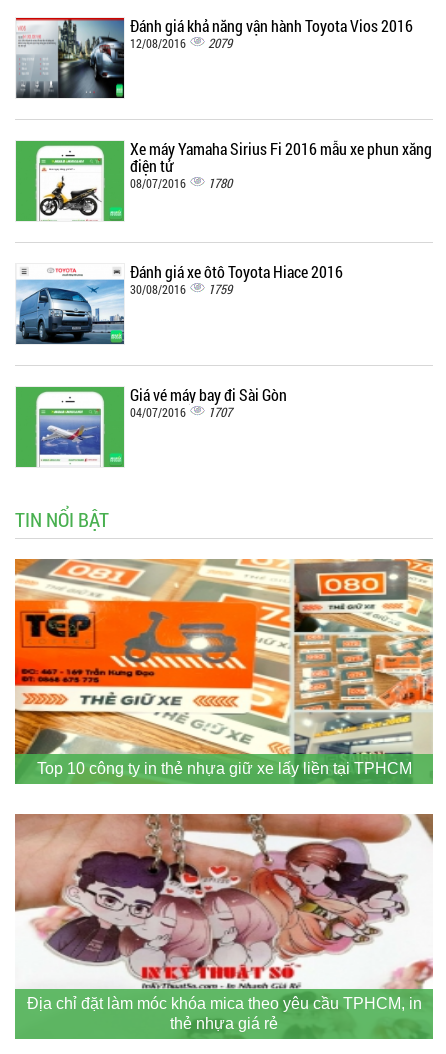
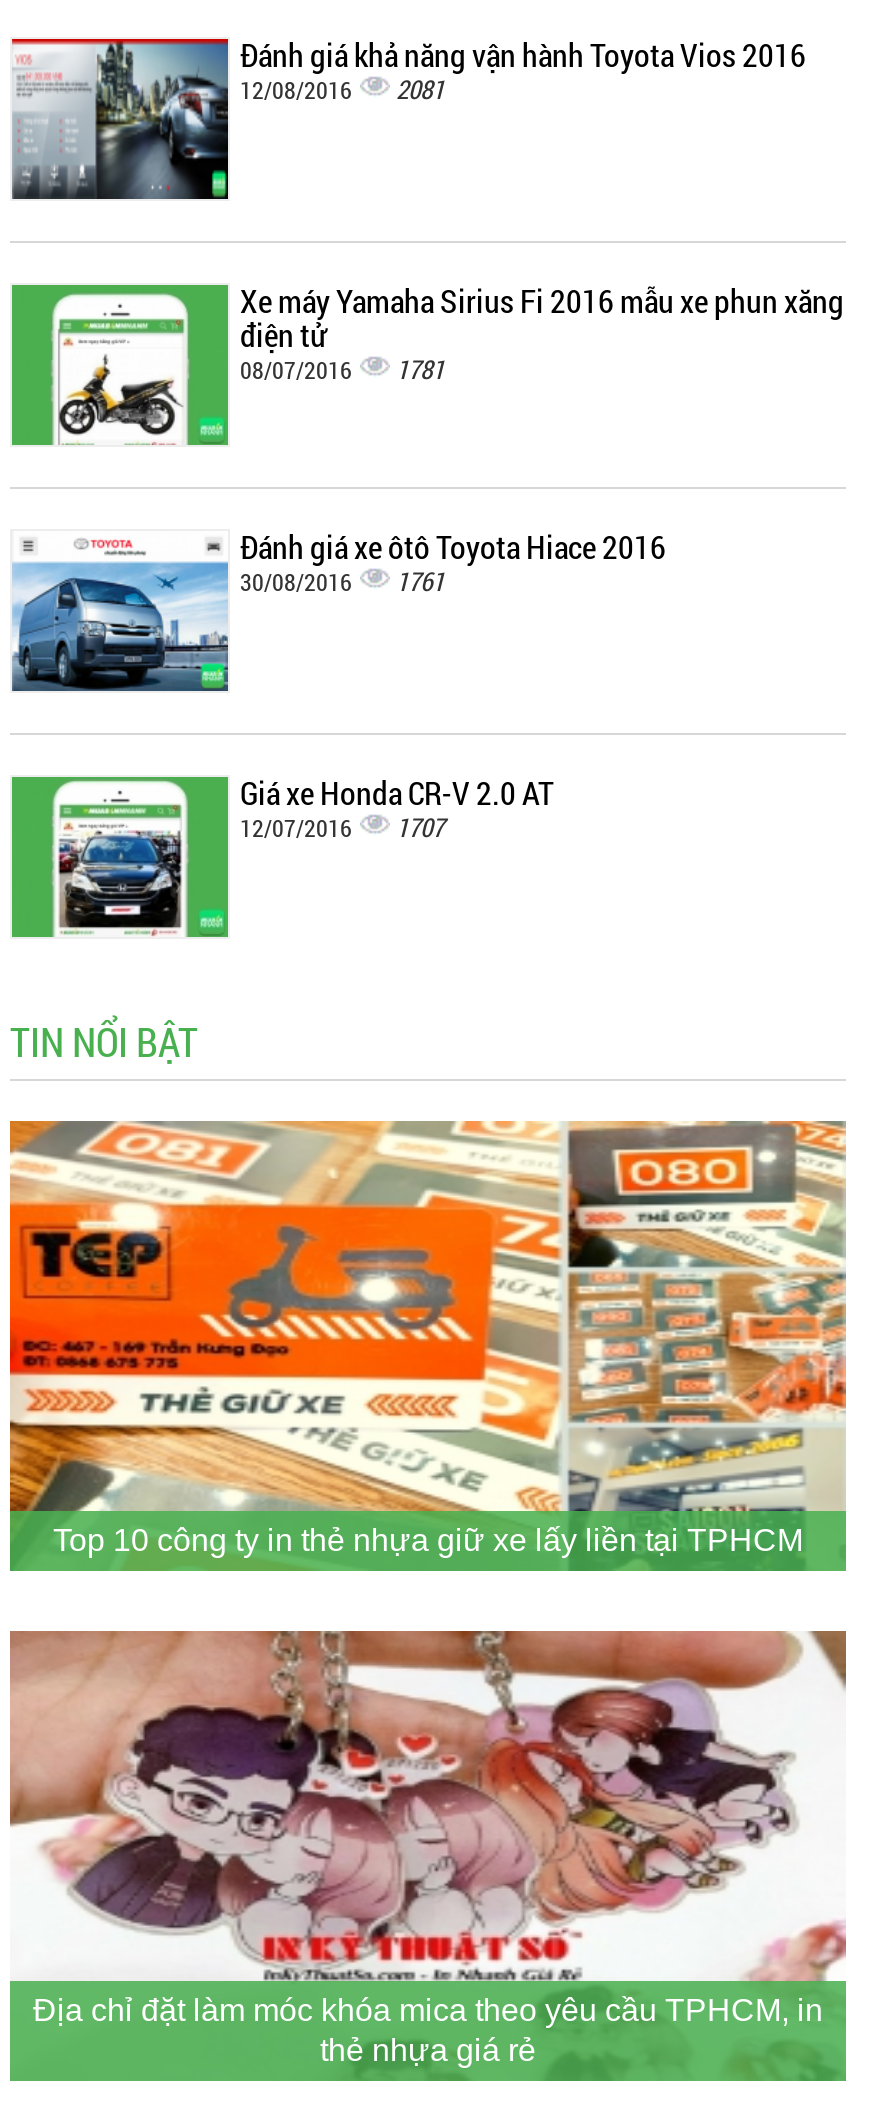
[130,34,232,52] 12/08/2016 2079 -> [240,70,444,106] 12/08/2016 2081
[130,174,232,192] 08/07/2016 1780 -> [240,350,444,386] 08/07/2016 1781
[130,280,232,298] 30/08/2016 1759 -> [240,562,444,598] 30/08/2016 1761
[39,384,287,466] [image] | Giá vé máy bay đi Sài Gòn | 04/07/2016 -> [58,770,554,937] [image] | Giá xe Honda CR-V 2.0 AT | 12/07/2016

